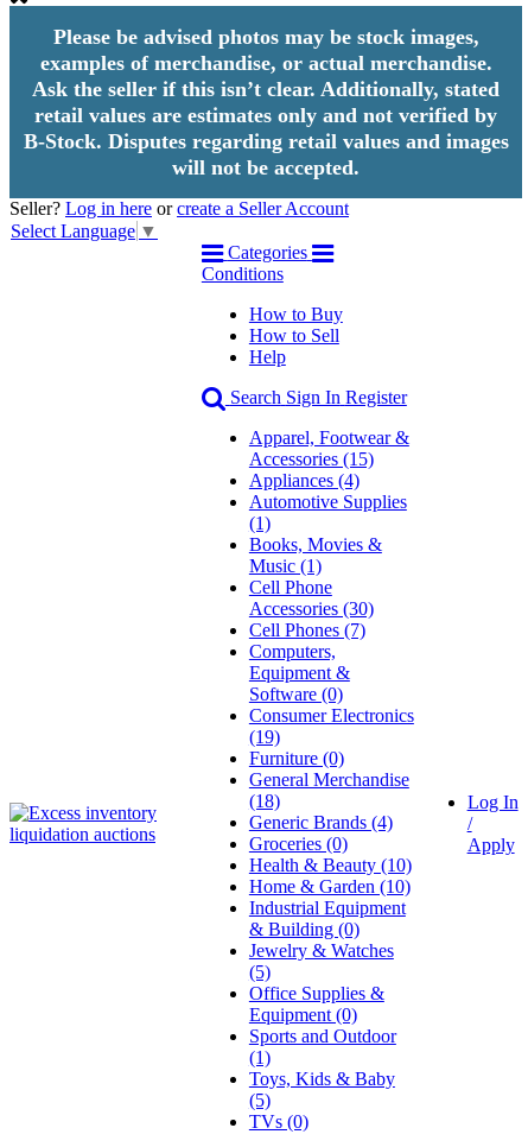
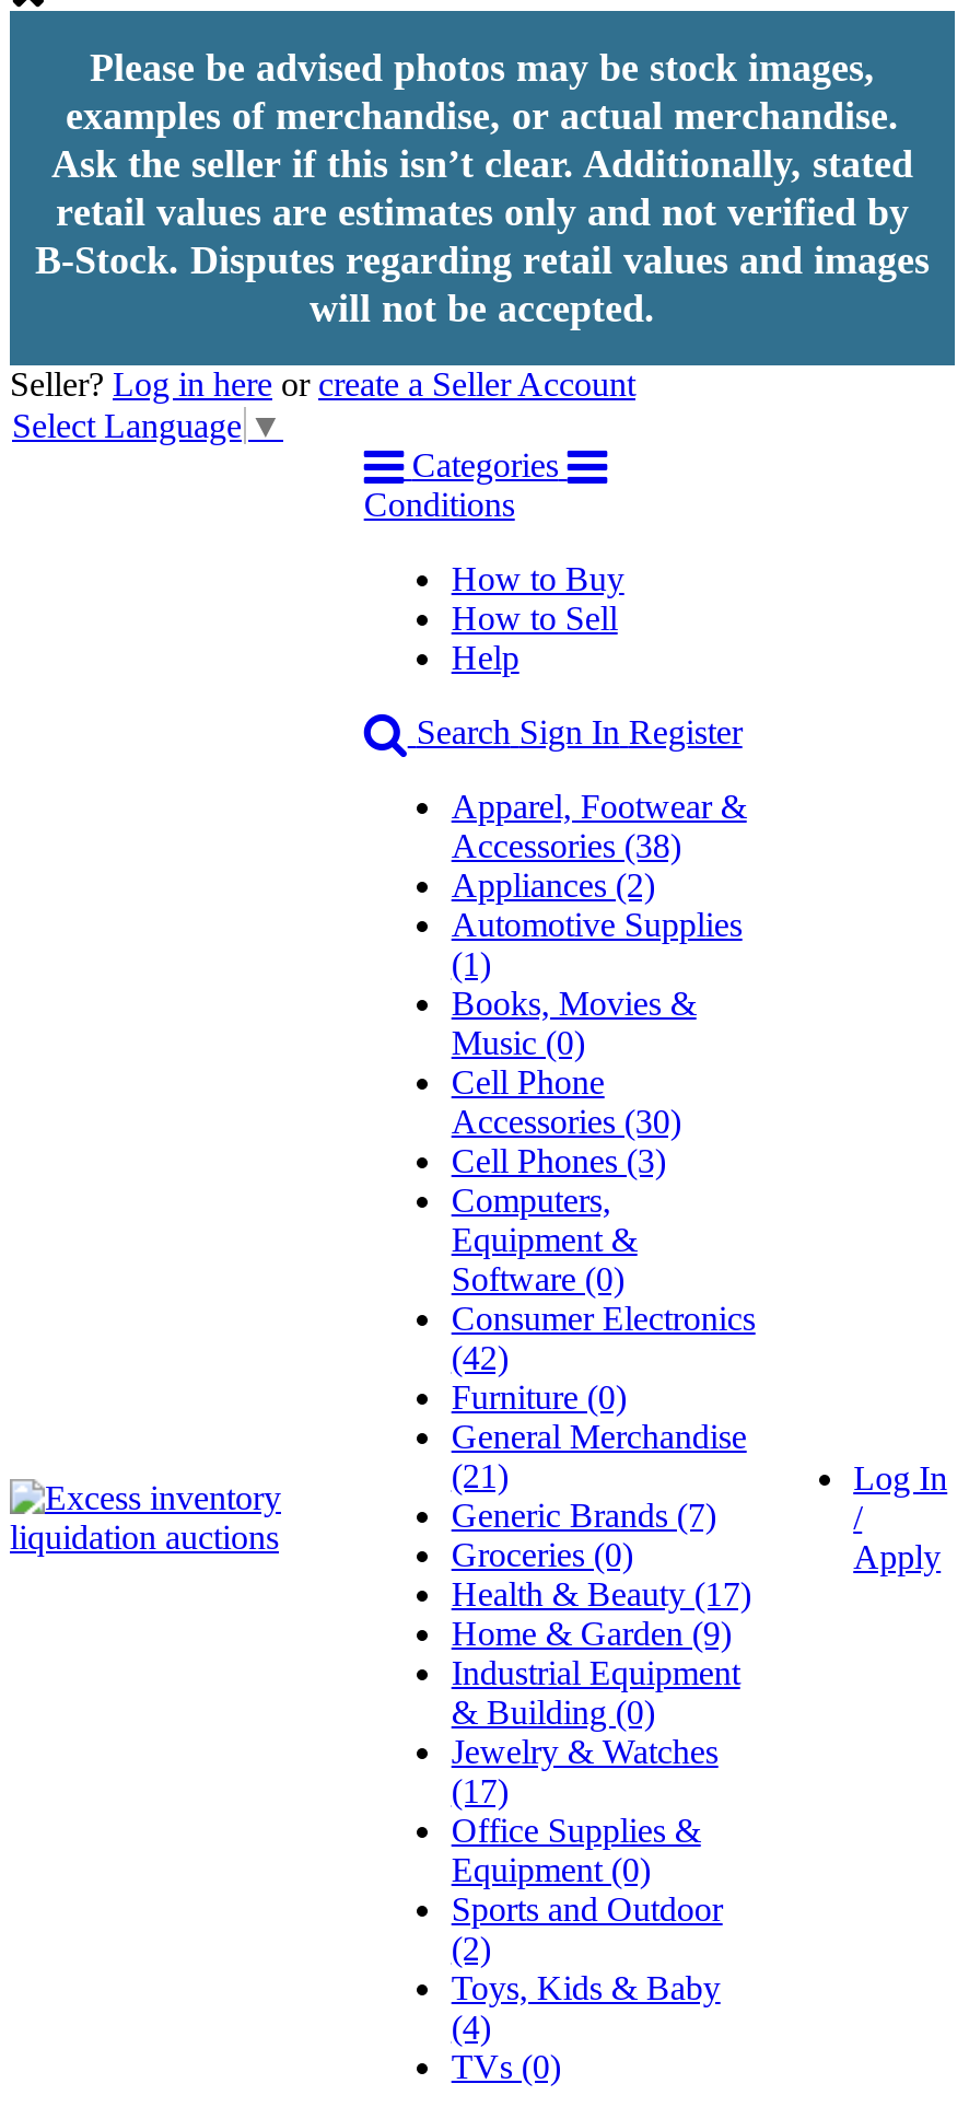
[249,449,374,469] Accessories (15) -> [451,828,681,865] Accessories (38)
[249,471,359,491] Appliances (4) -> [451,867,655,904] Appliances (2)
[249,556,321,576] Music (1) -> [451,1025,585,1062] Music (0)
[249,620,365,640] Cell Phones (7) -> [451,1143,666,1180] Cell Phones (3)
[249,727,280,747] (19) -> [451,1340,508,1377] (42)
[249,791,280,811] (18) -> [451,1458,508,1495] (21)
[249,813,392,833] Generic Brands (4) -> [451,1497,716,1534] Generic Brands (7)
[249,855,411,875] Health & Beauty (10) -> [451,1576,751,1613] Health & Beauty (17)
[249,877,410,897] Home & Garden (10) -> [451,1615,731,1653] Home & Garden (9)
[249,962,270,982] (5) -> [451,1773,508,1810] (17)
[249,1048,270,1068] (1) -> [451,1930,491,1968] (2)
[249,1090,270,1111] (5) -> [451,2009,491,2046] (4)

